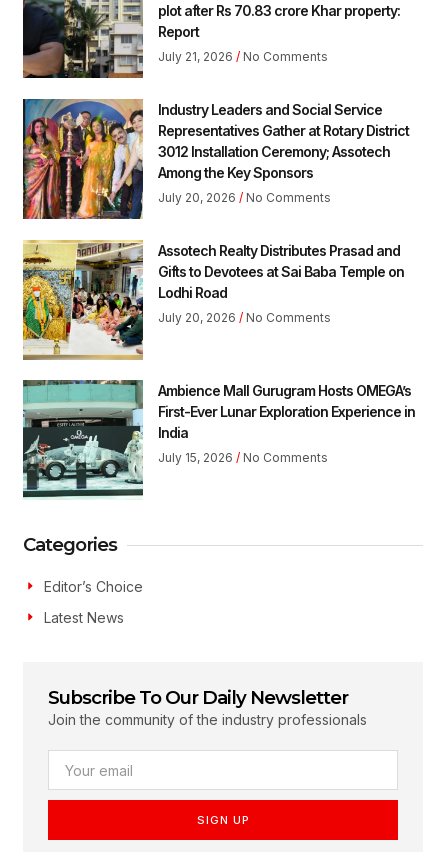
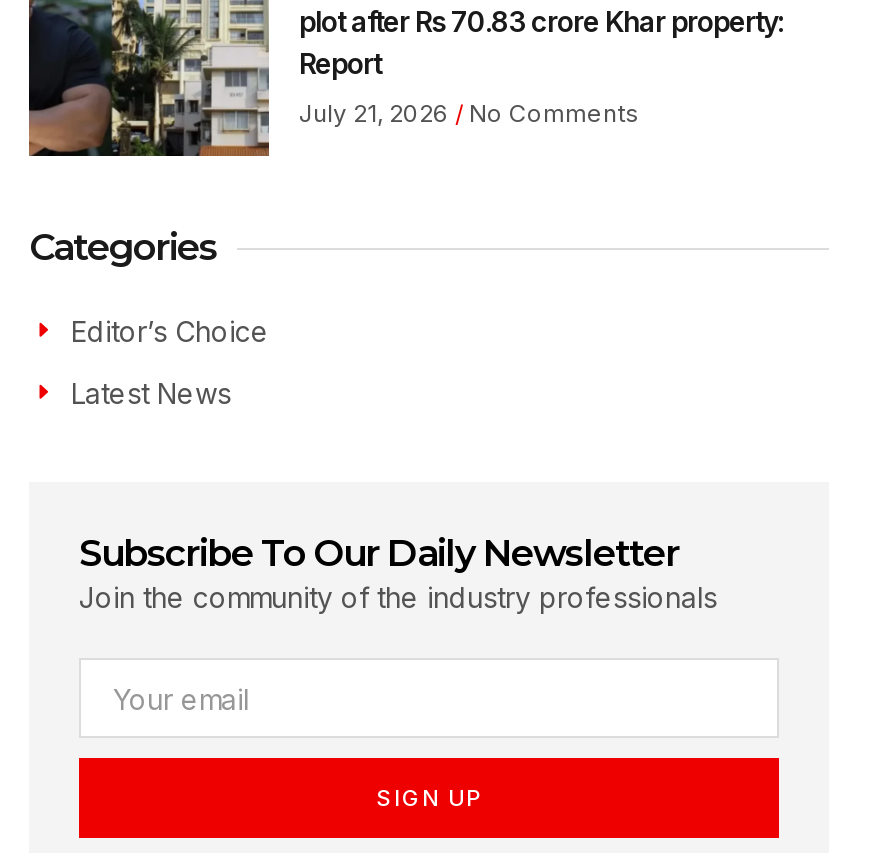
[23,98,409,325] [image] | Industry Leaders and Social Service | Representatives Gather at Rotary District | 3012 Installation Ceremony; Assotech | Among the Key Sponsors | July 20, 2026 No Comments | Assotech Realty Distributes Prasad and | Gifts to Devotees at Sai Baba Temple on | Lodhi Road | July 20, 2026 No Comments -> none
[22,239,415,465] [image] | Ambience Mall Gurugram Hosts OMEGA’s | First-Ever Lunar Exploration Experience in | India | July 15, 2026 No Comments -> none
[22,379,143,499] [image] -> none

